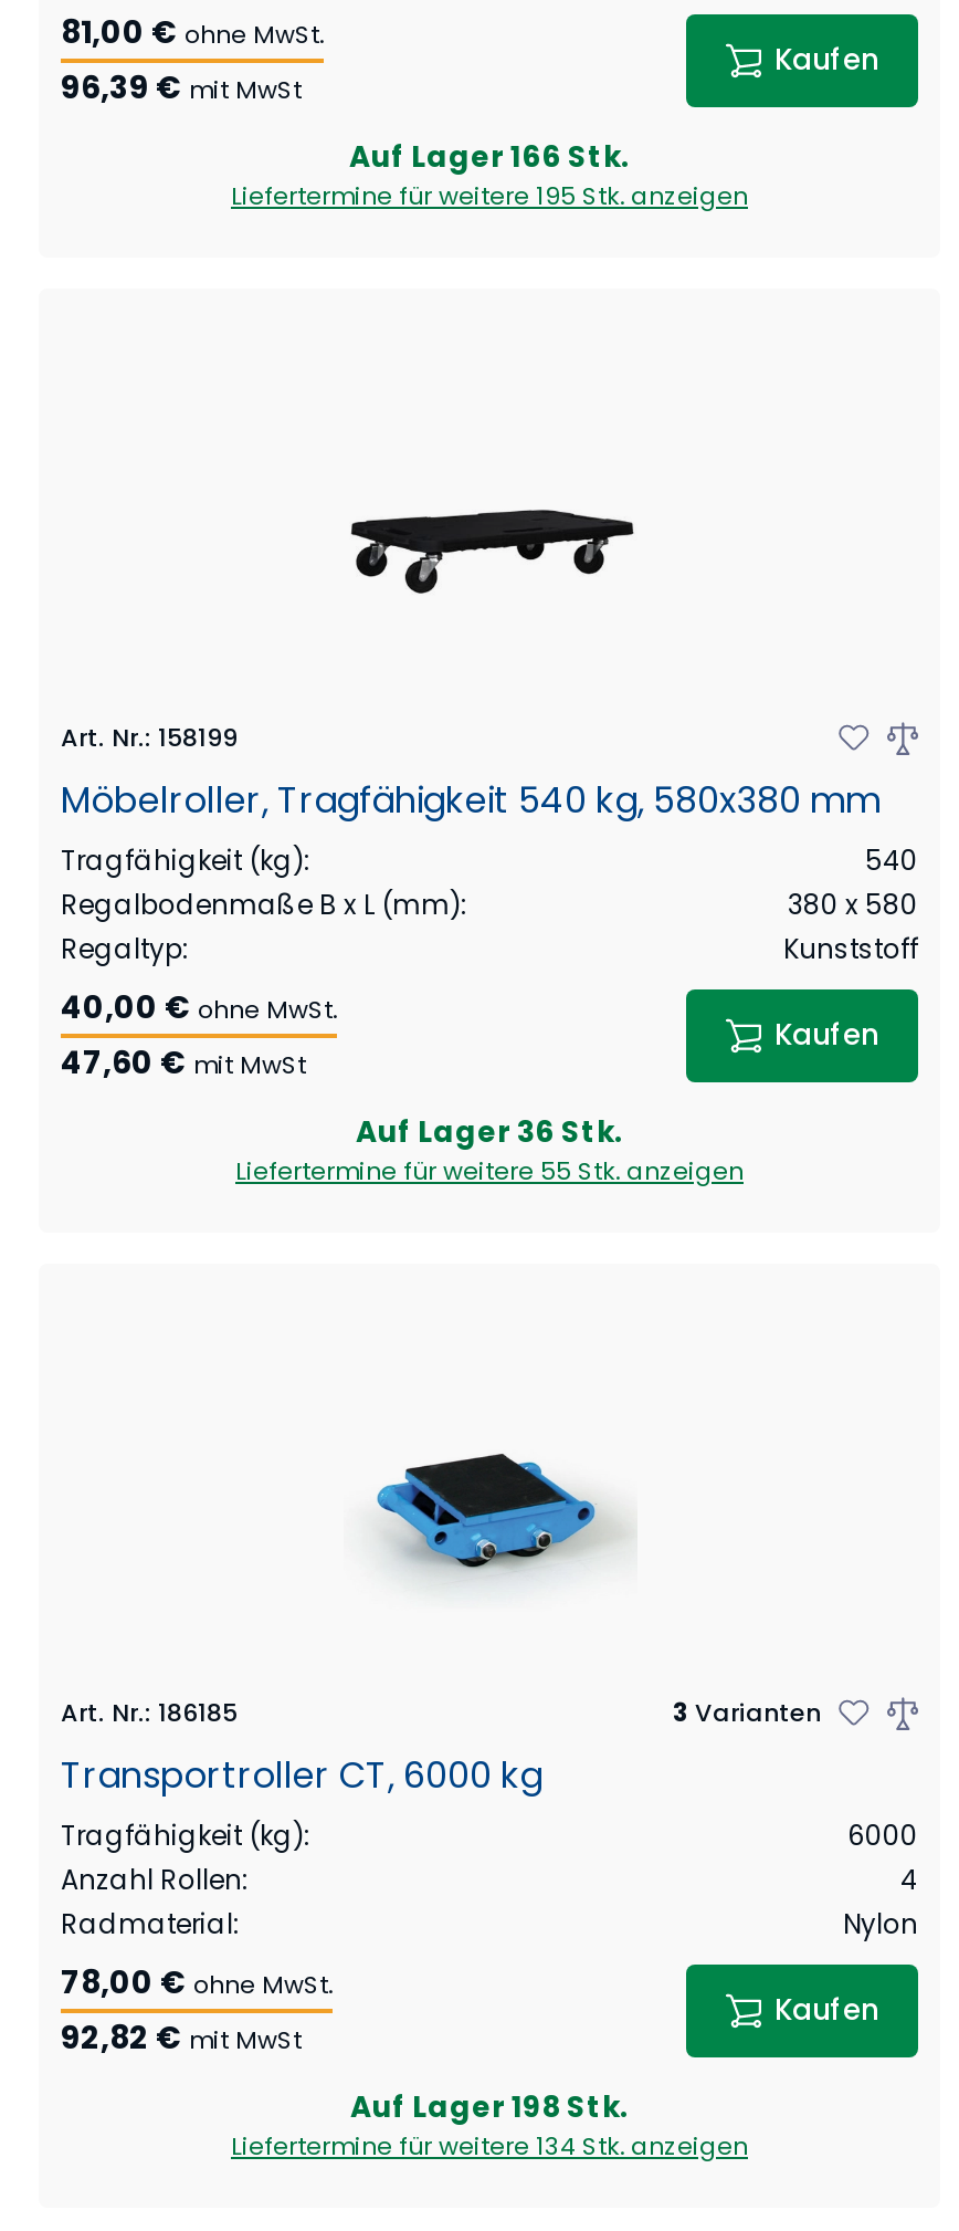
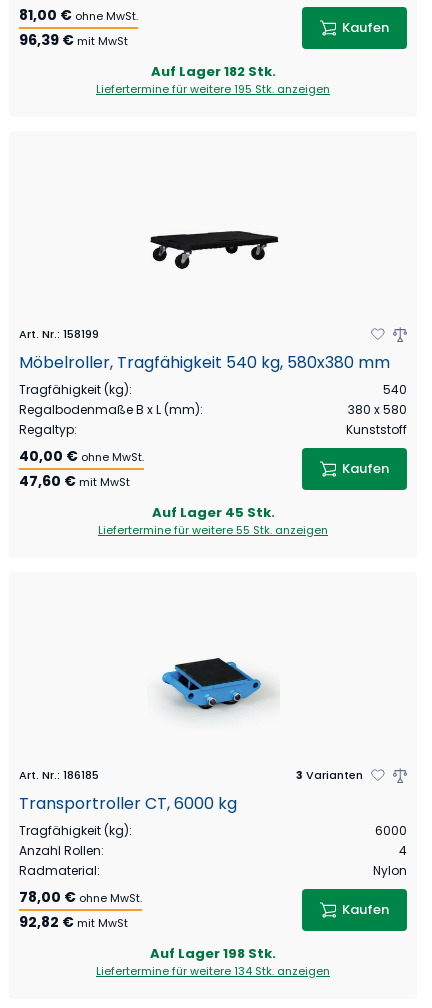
[349,136,630,178] Auf Lager 166 Stk. -> [150,62,275,81] Auf Lager 182 Stk.
[356,1111,623,1153] Auf Lager 36 Stk. -> [151,503,274,522] Auf Lager 45 Stk.

